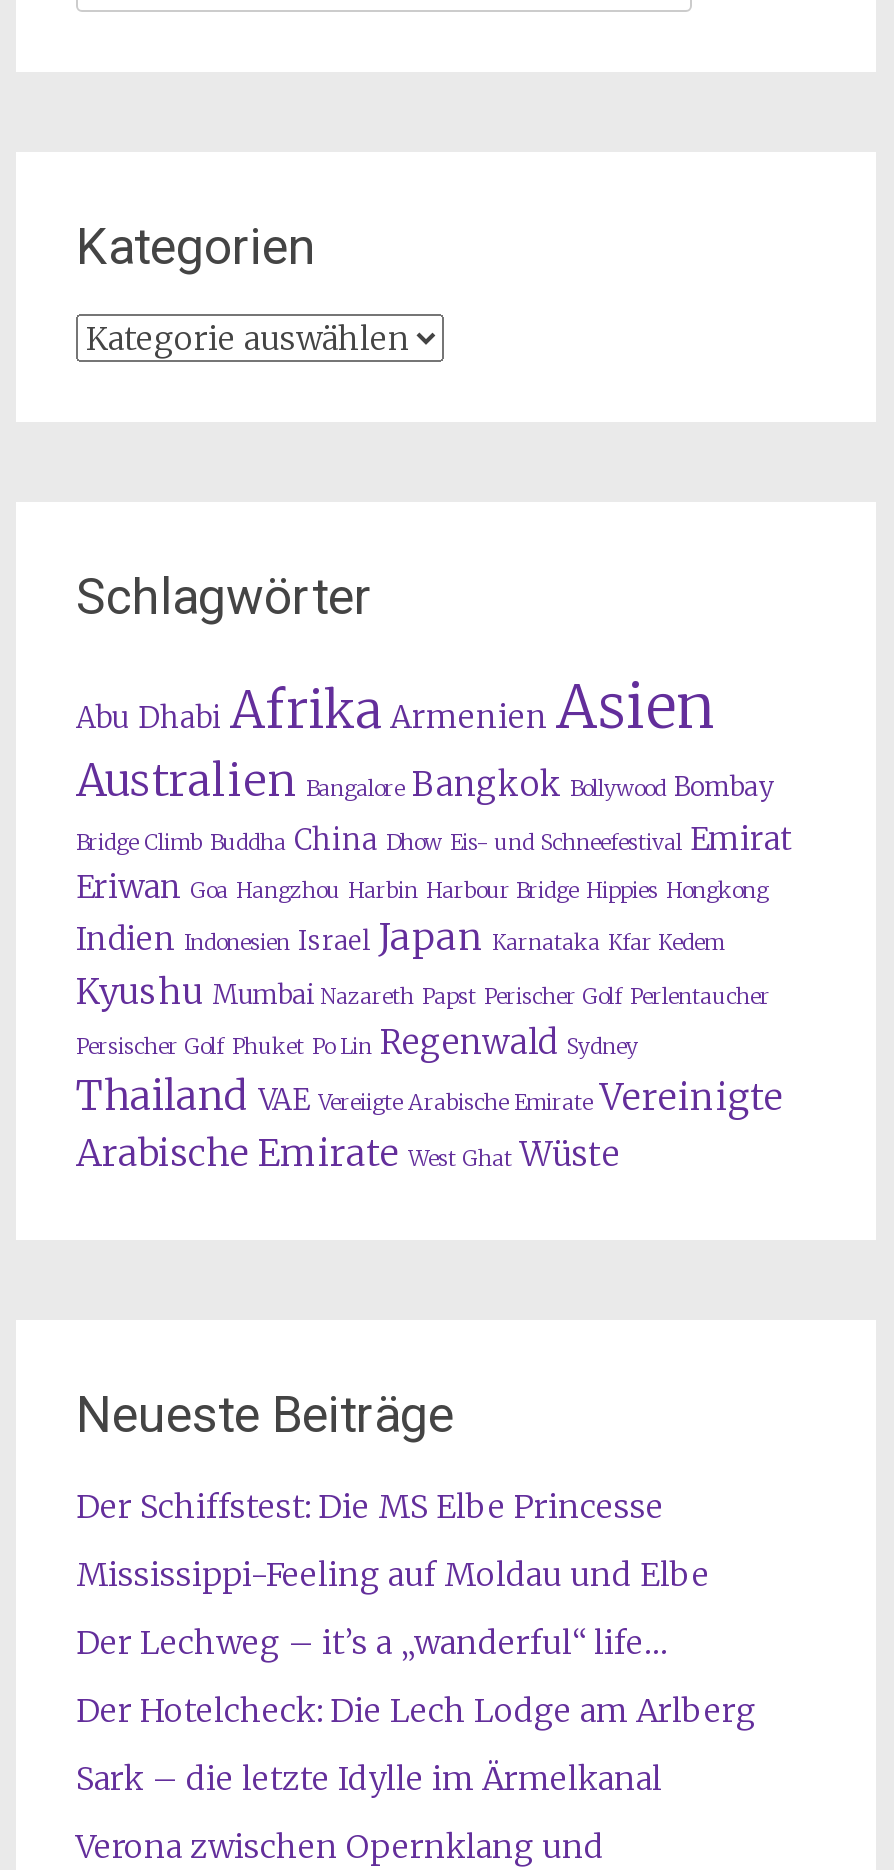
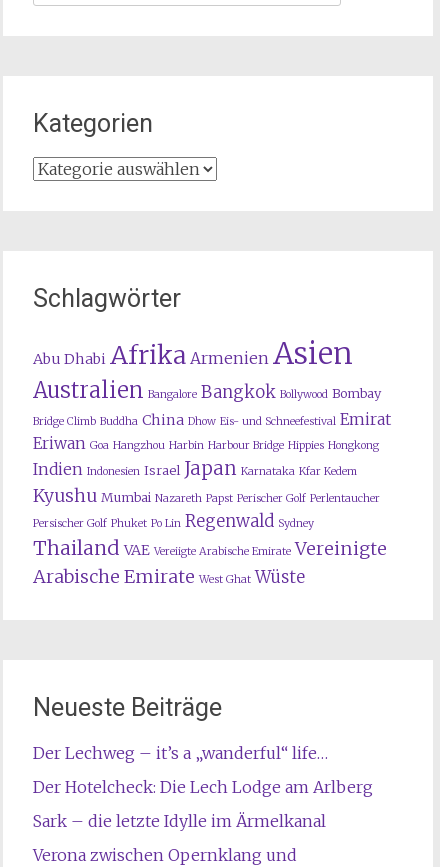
[76,1486,710,1594] Der Schiffstest: Die MS Elbe Princesse | Mississippi-Feeling auf Moldau und Elbe -> none

